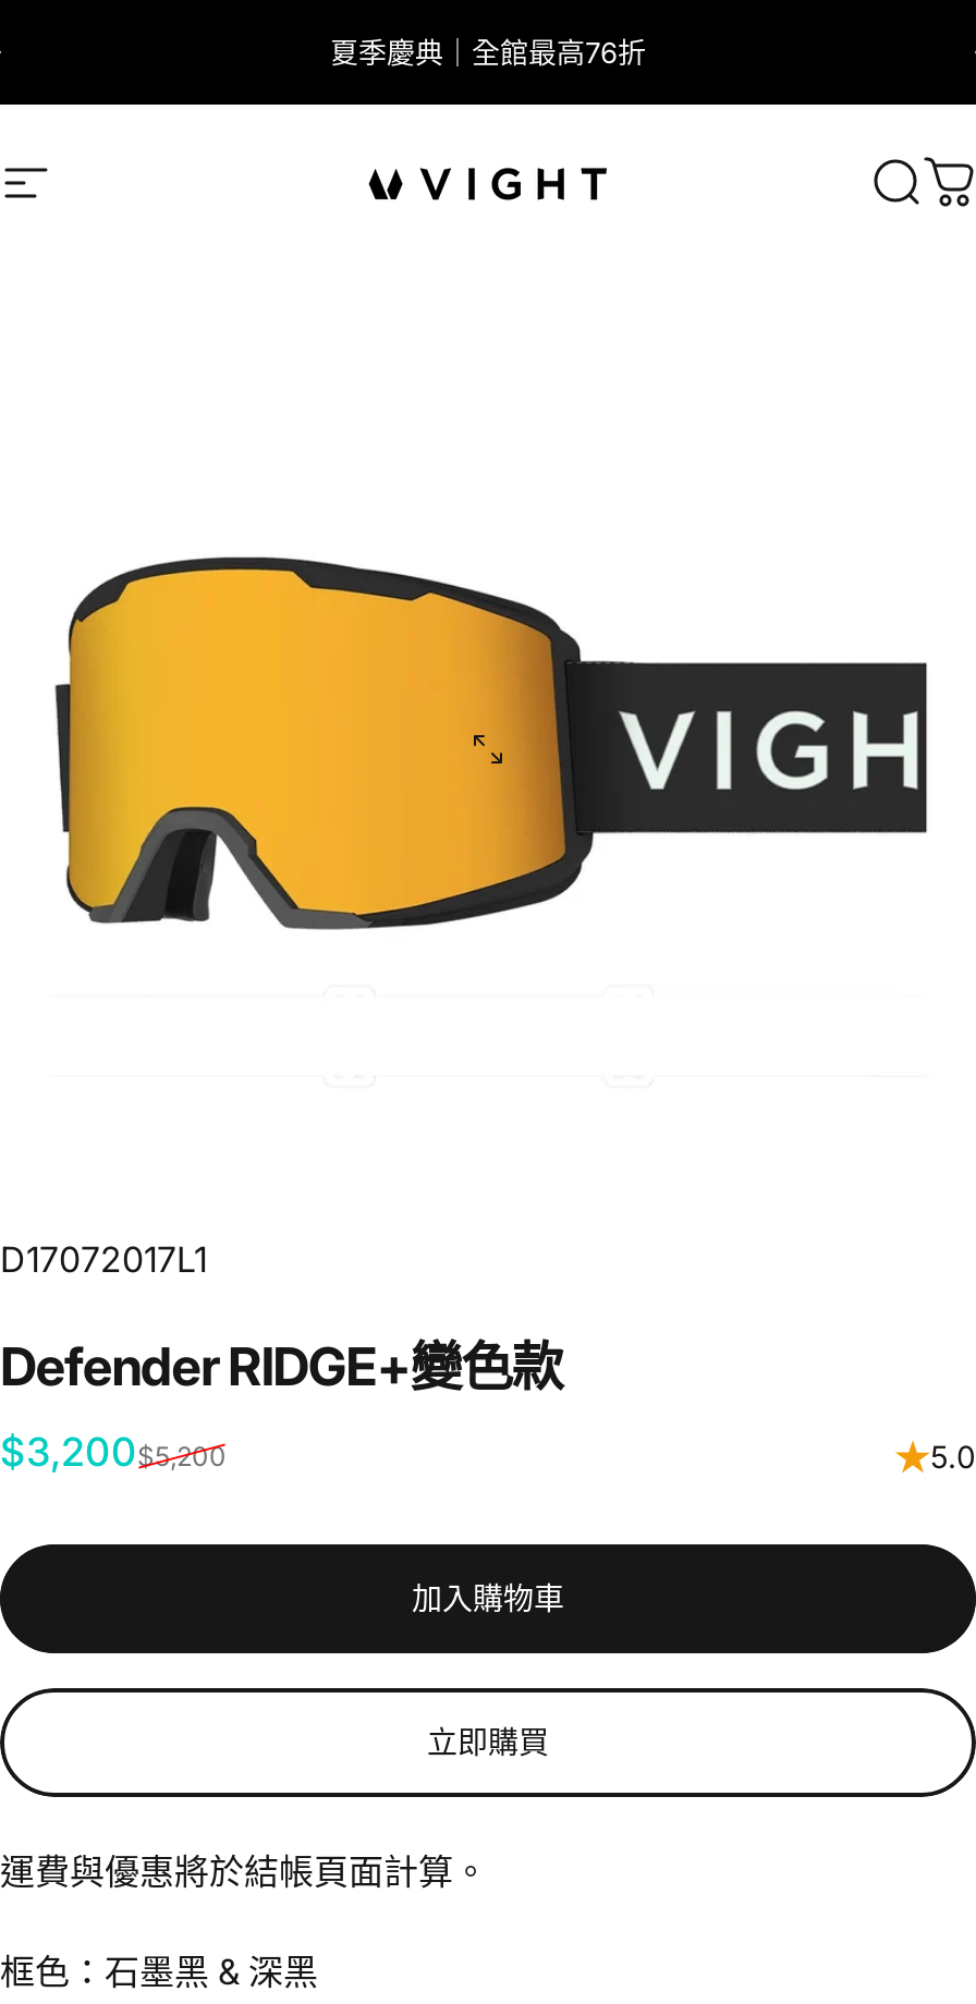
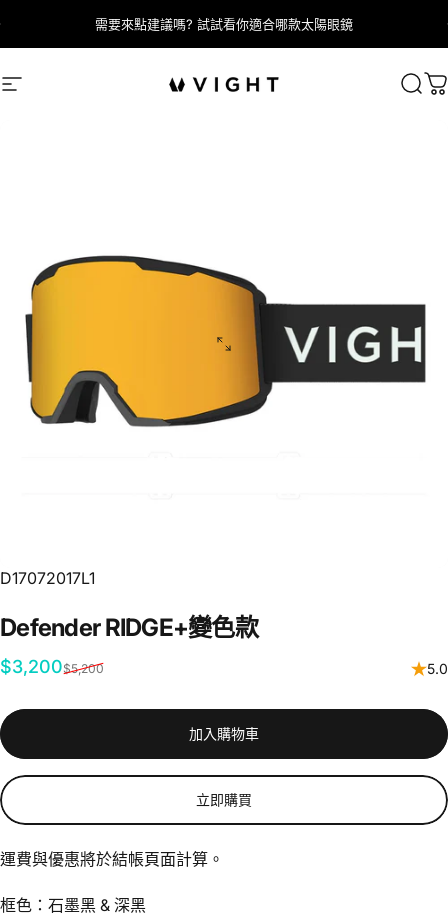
[330,35,646,70] 夏季慶典｜全館最高76折 -> [95,16,353,32] 需要來點建議嗎? 試試看你適合哪款太陽眼鏡

